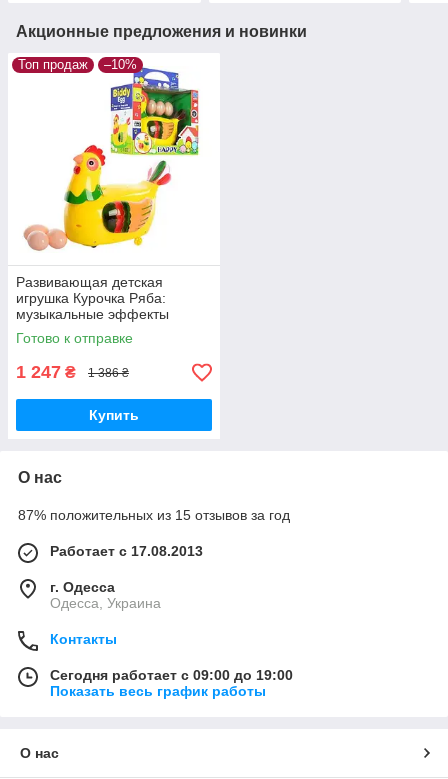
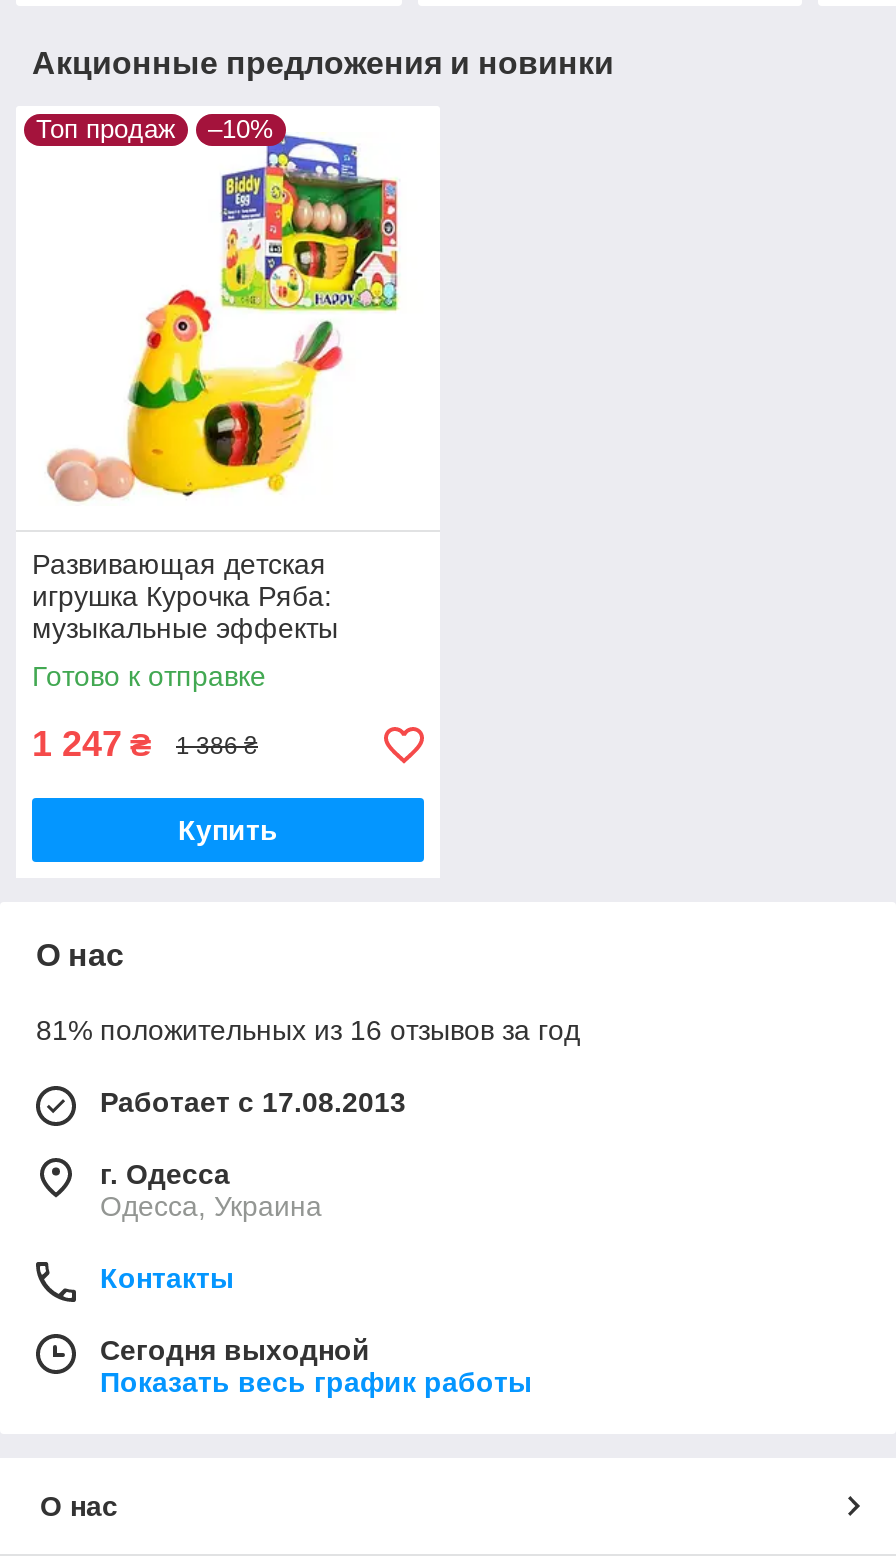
[18,507,290,523] 87% положительных из 15 отзывов за год -> [36,1015,580,1047] 81% положительных из 16 отзывов за год
[50,667,293,683] Сегодня работает с 09:00 до 19:00 -> [100,1335,370,1367] Сегодня выходной

